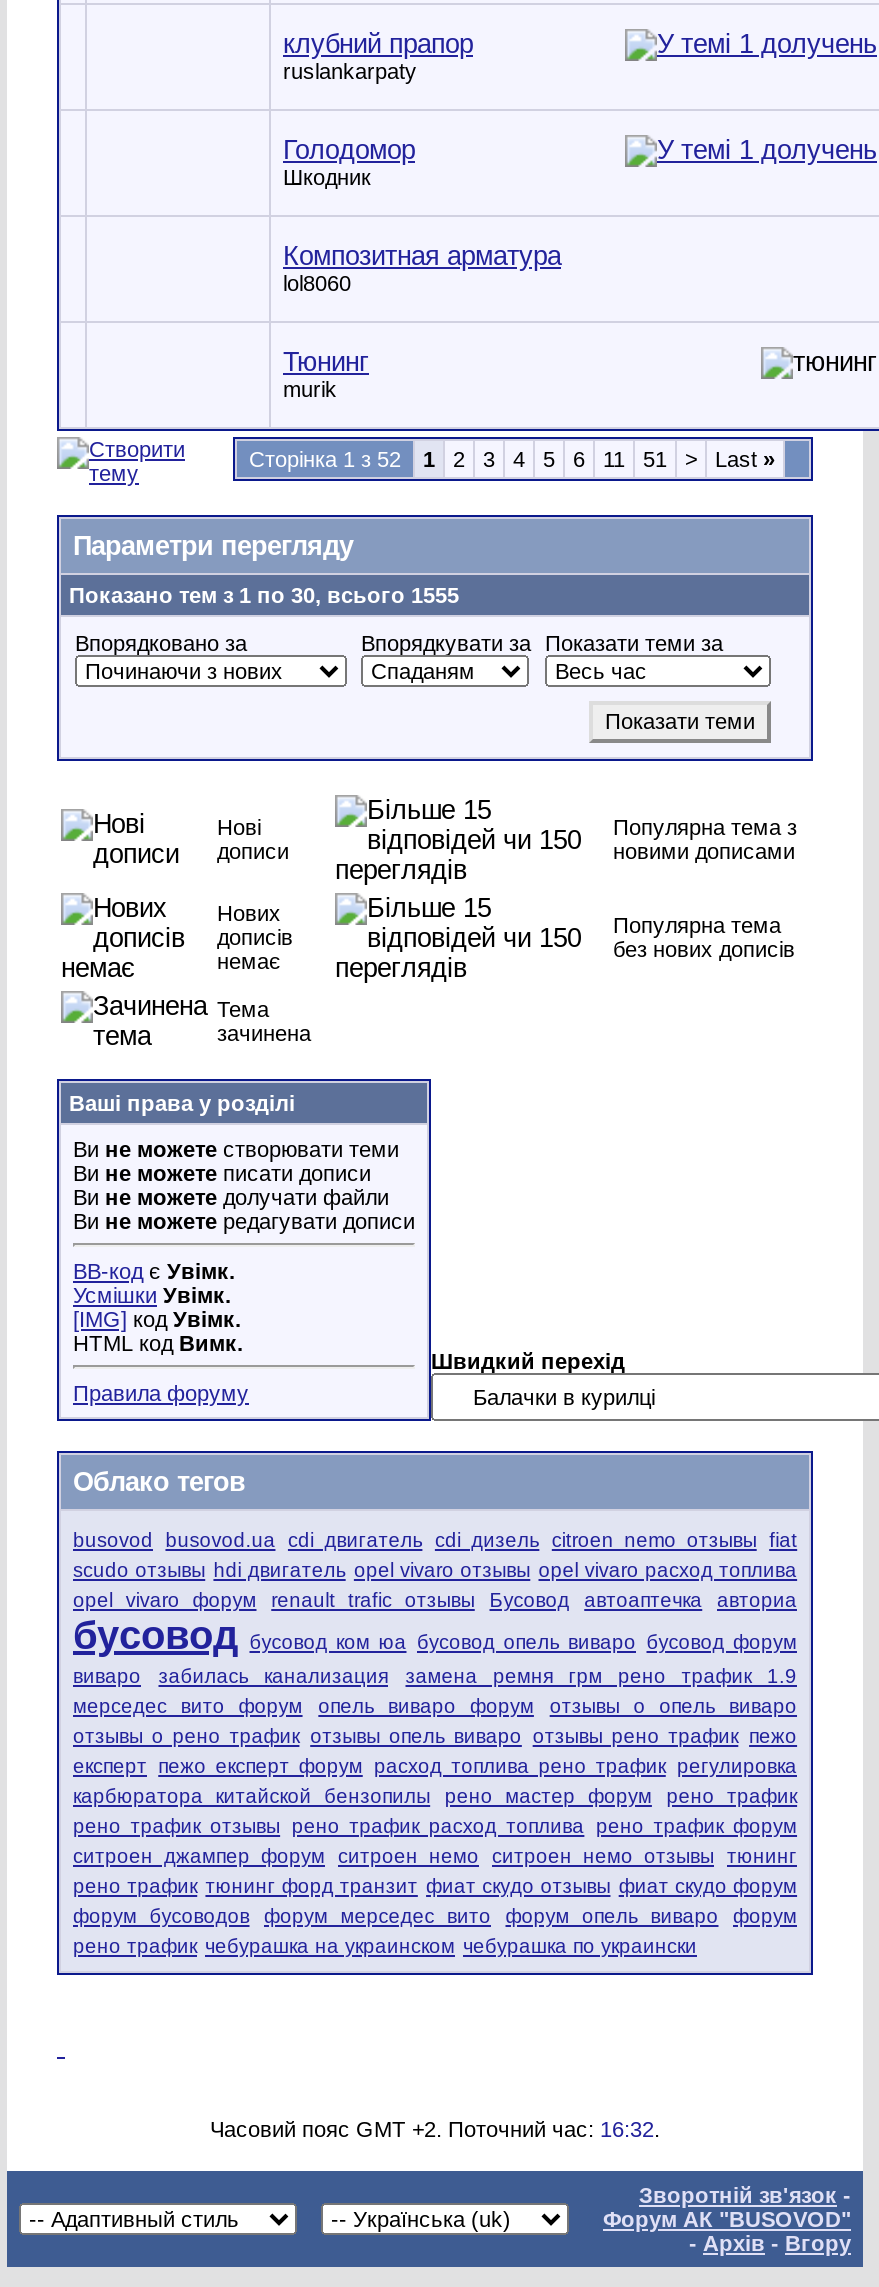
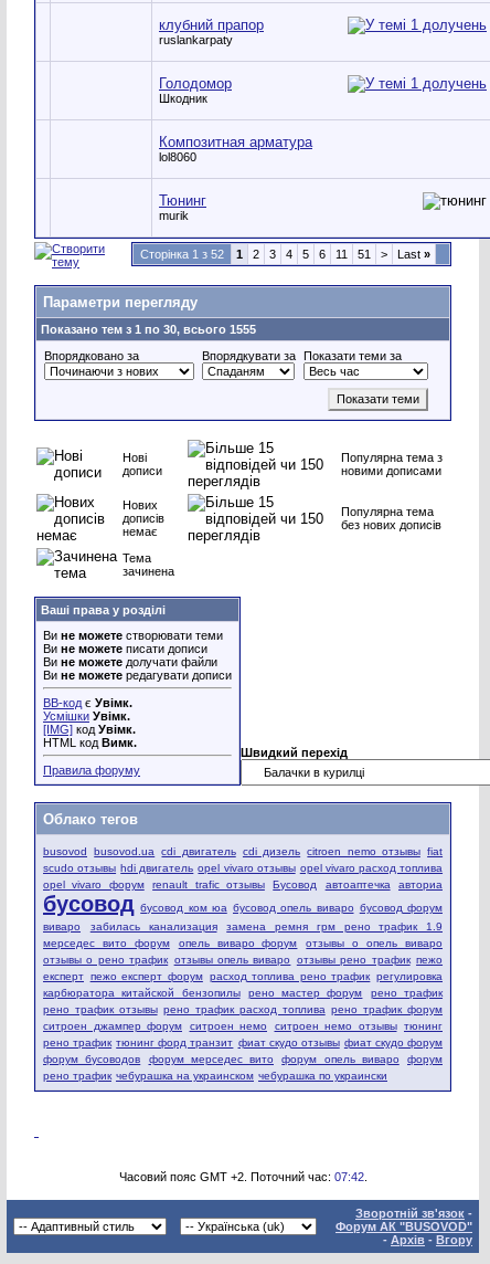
[210,2118,660,2142] Часовий пояс GMT +2. Поточний час: 16:32. -> [119,1171,367,1184] Часовий пояс GMT +2. Поточний час: 07:42.

